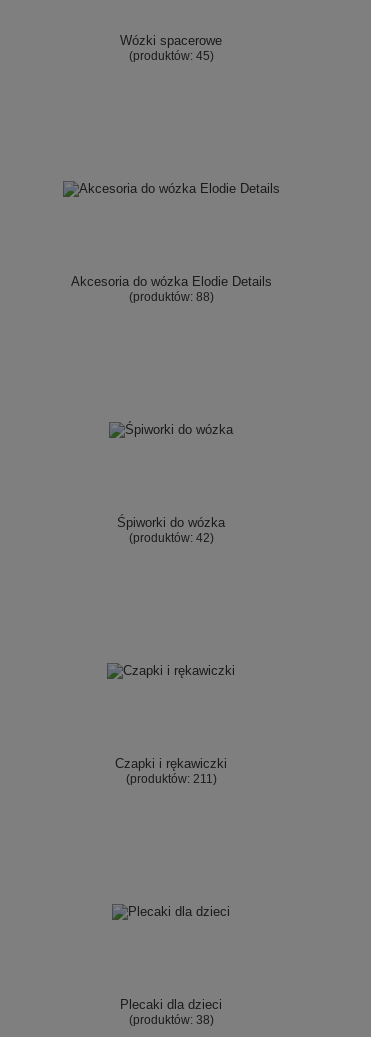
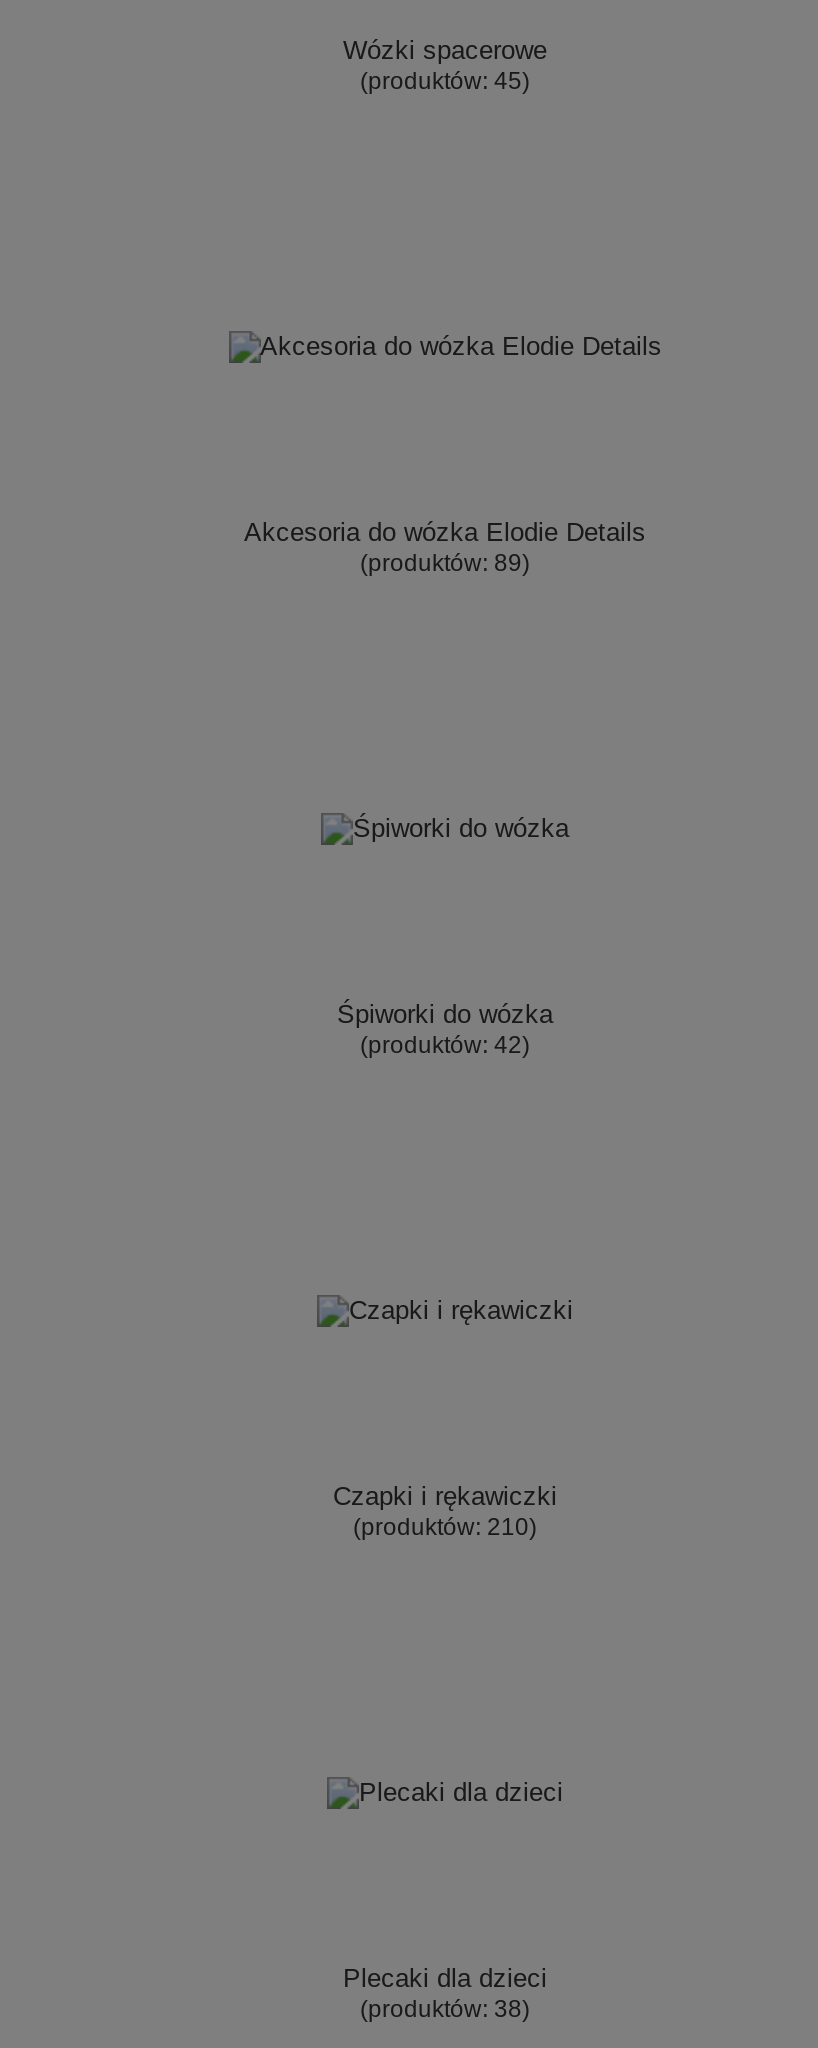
[128,290,213,304] (produktów: 88) -> [360,549,530,577] (produktów: 89)
[125,772,216,786] (produktów: 211) -> [353,1513,537,1541] (produktów: 210)

